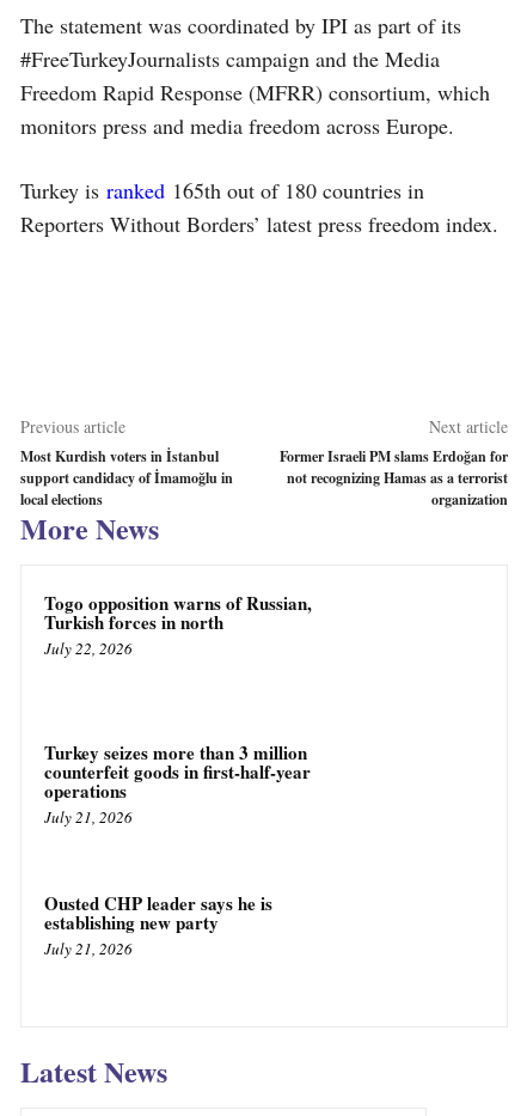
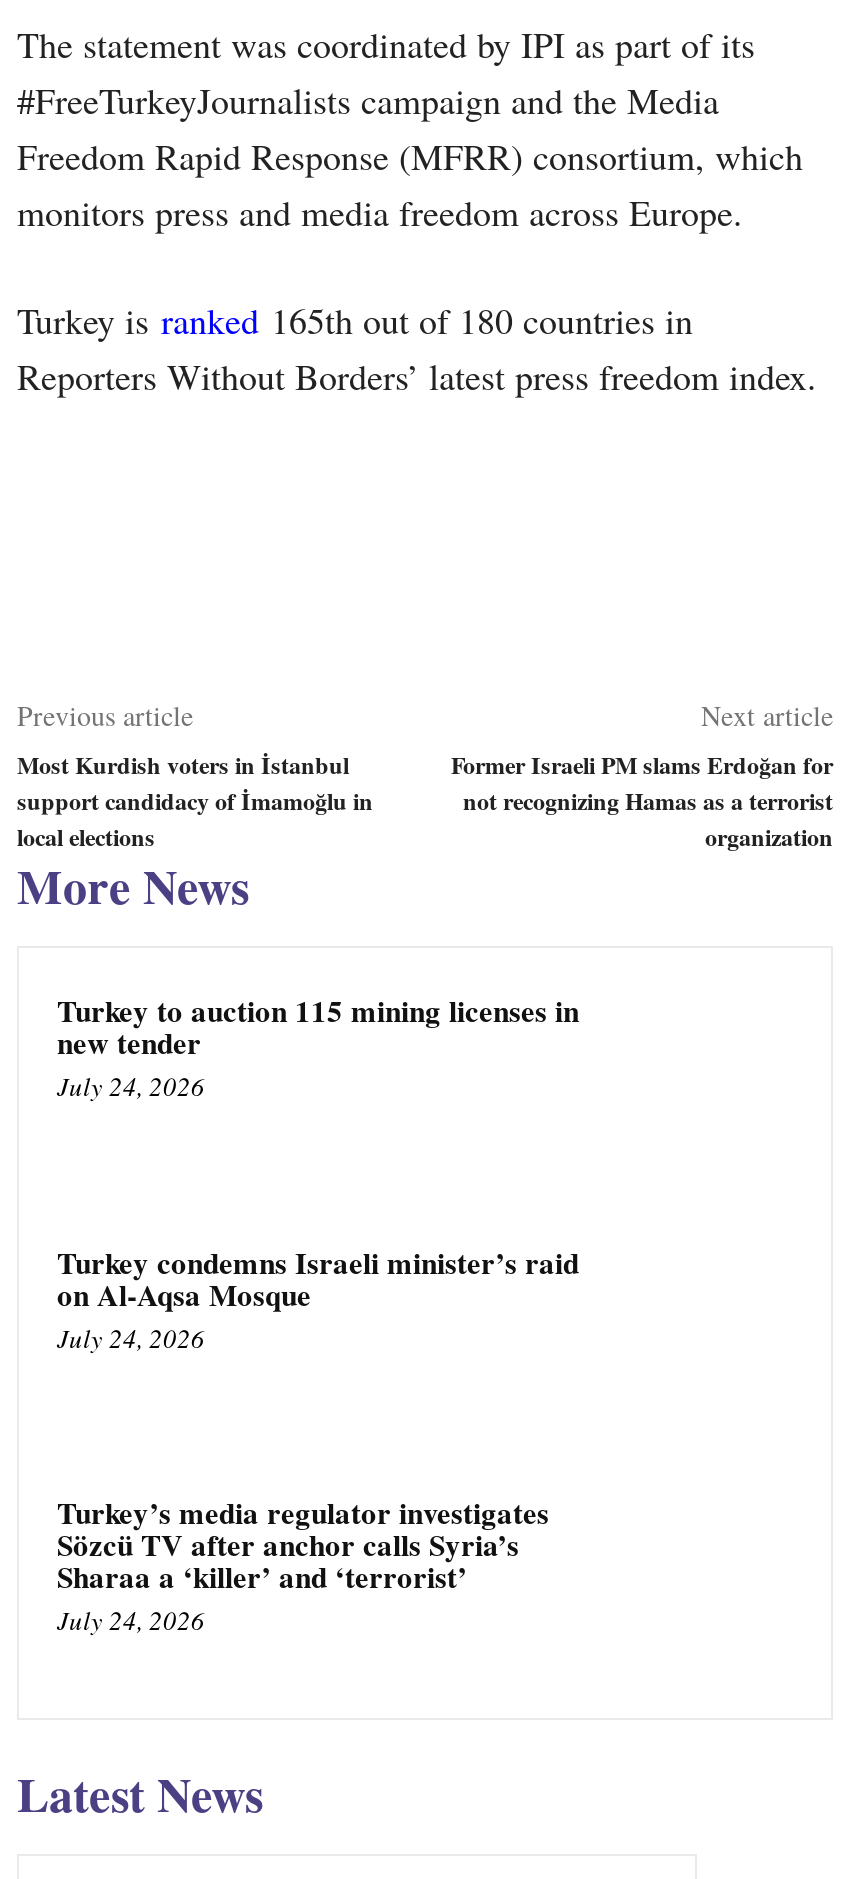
[44,589,312,659] Togo opposition warns of Russian, | Turkish forces in north | July 22, 2026 -> [57,988,579,1104] Turkey to auction 115 mining licenses in | new tender | July 24, 2026
[44,740,311,828] Turkey seizes more than 3 million | counterfeit goods in first-half-year | operations | July 21, 2026 -> [57,1239,579,1355] Turkey condemns Israeli minister’s raid | on Al-Aqsa Mosque | July 24, 2026
[44,890,272,959] Ousted CHP leader says he is | establishing new party | July 21, 2026 -> [57,1490,549,1638] Turkey’s media regulator investigates | Sözcü TV after anchor calls Syria’s | Sharaa a ‘killer’ and ‘terrorist’ | July 24, 2026

